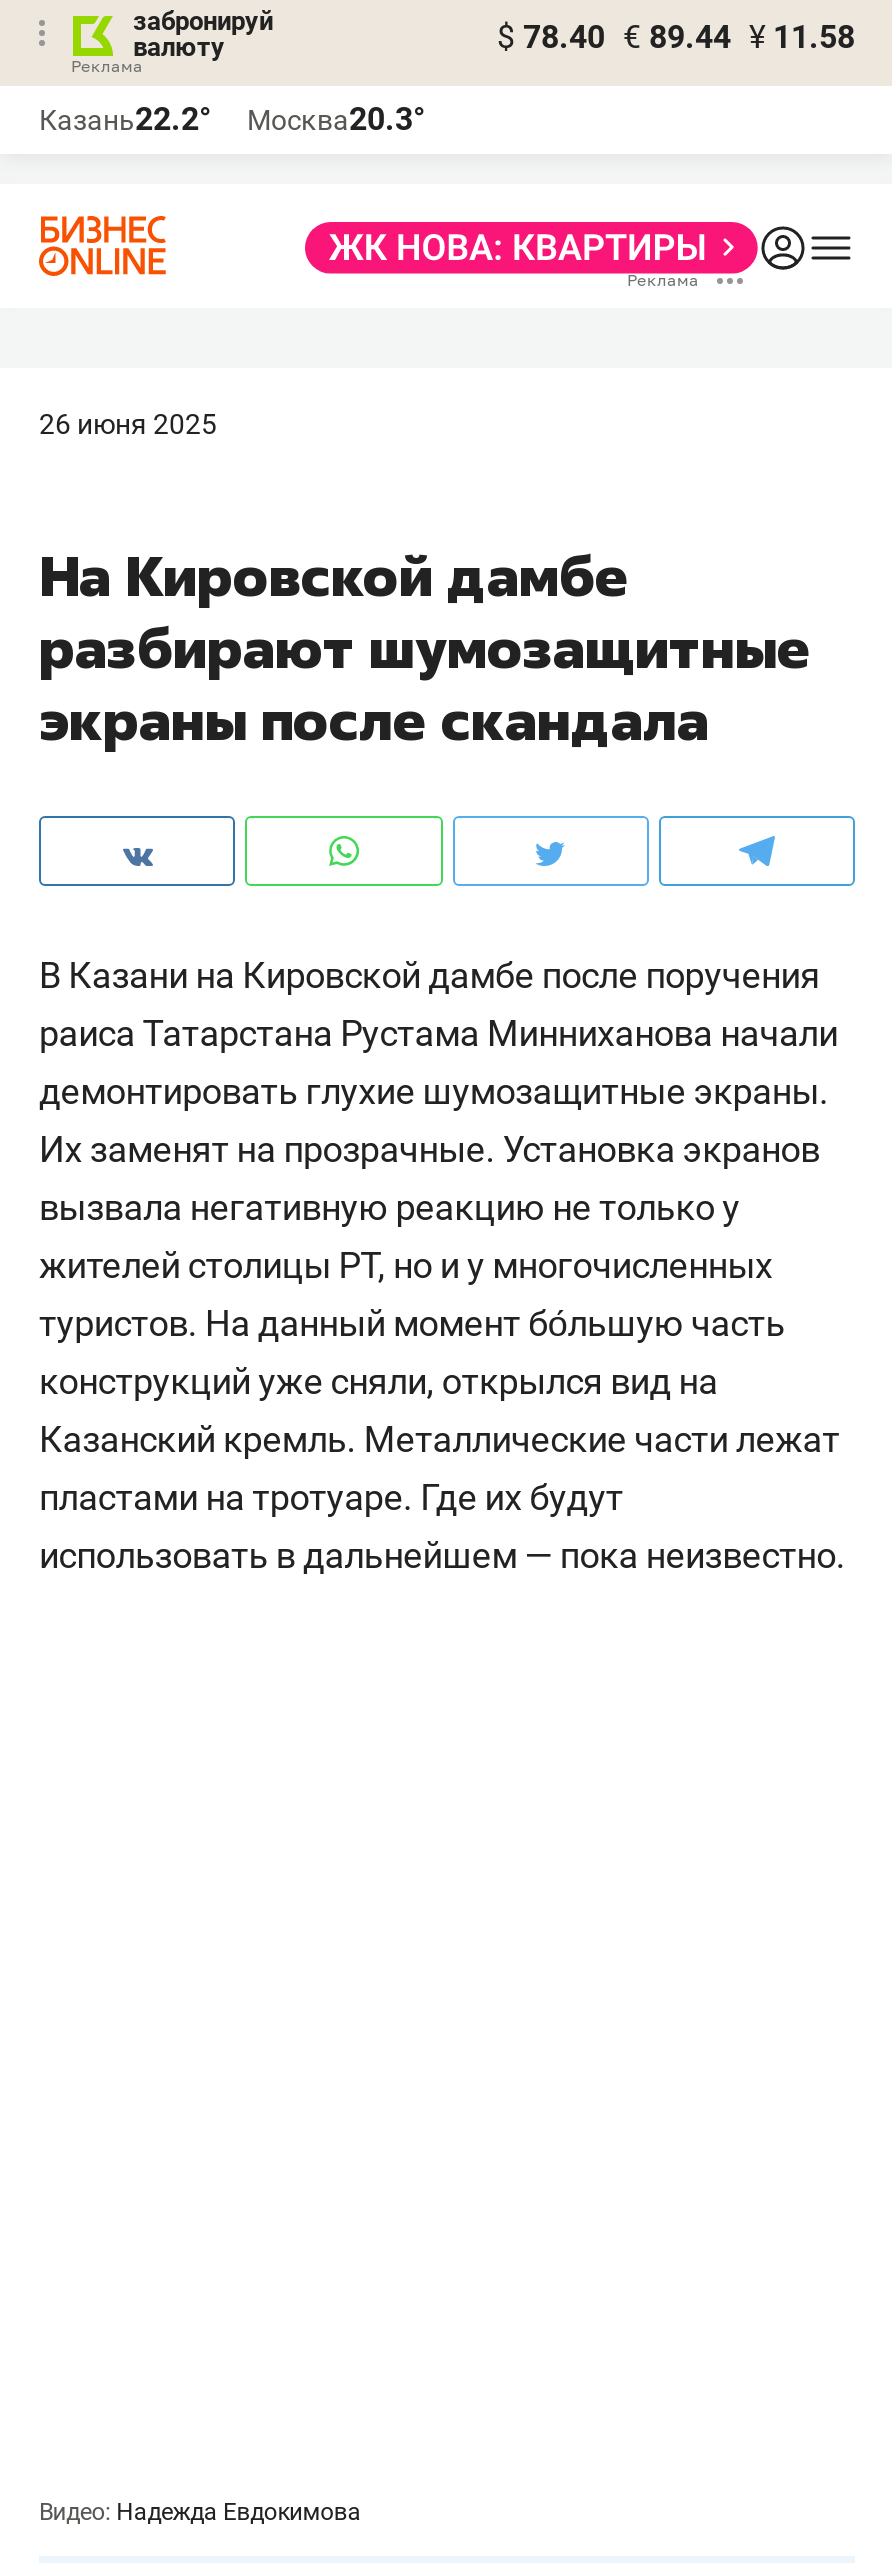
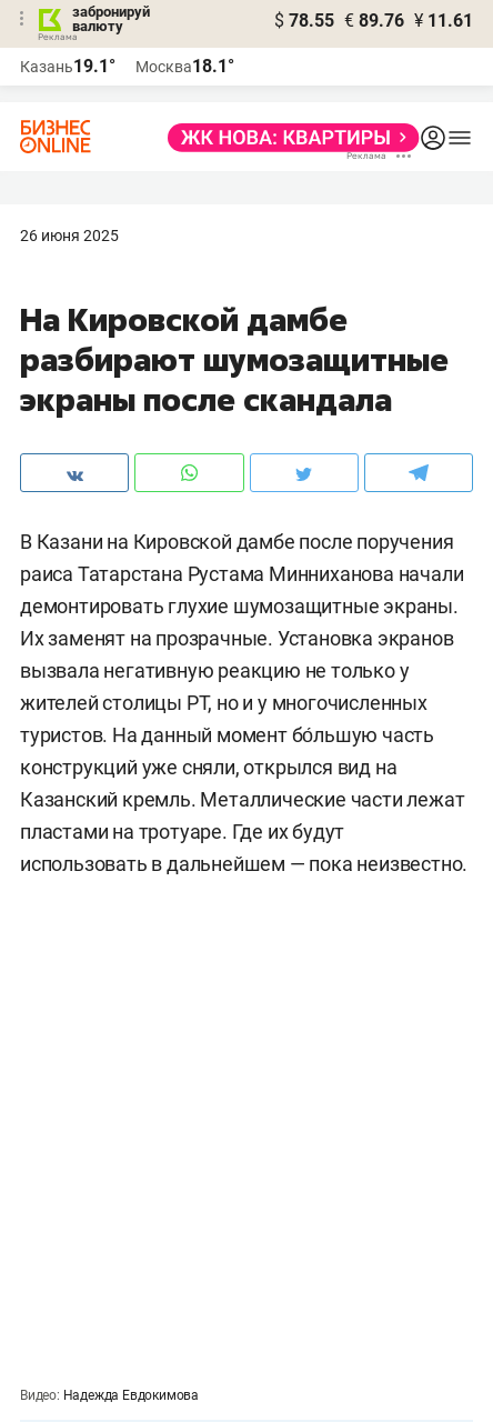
[497,18,855,56] $ 78.40 € 89.44 ¥ 11.58 -> [274,10,473,31] $ 78.55 € 89.76 ¥ 11.61
[39,100,211,138] Казань22.2° -> [20,56,115,77] Казань19.1°
[247,100,425,138] Москва20.3° -> [135,56,234,77] Москва18.1°

